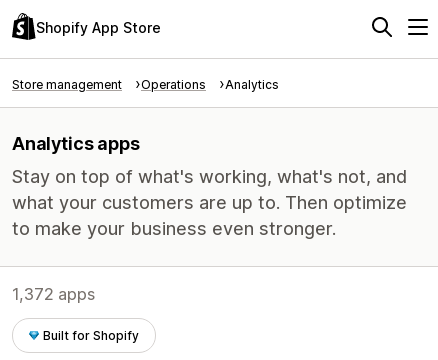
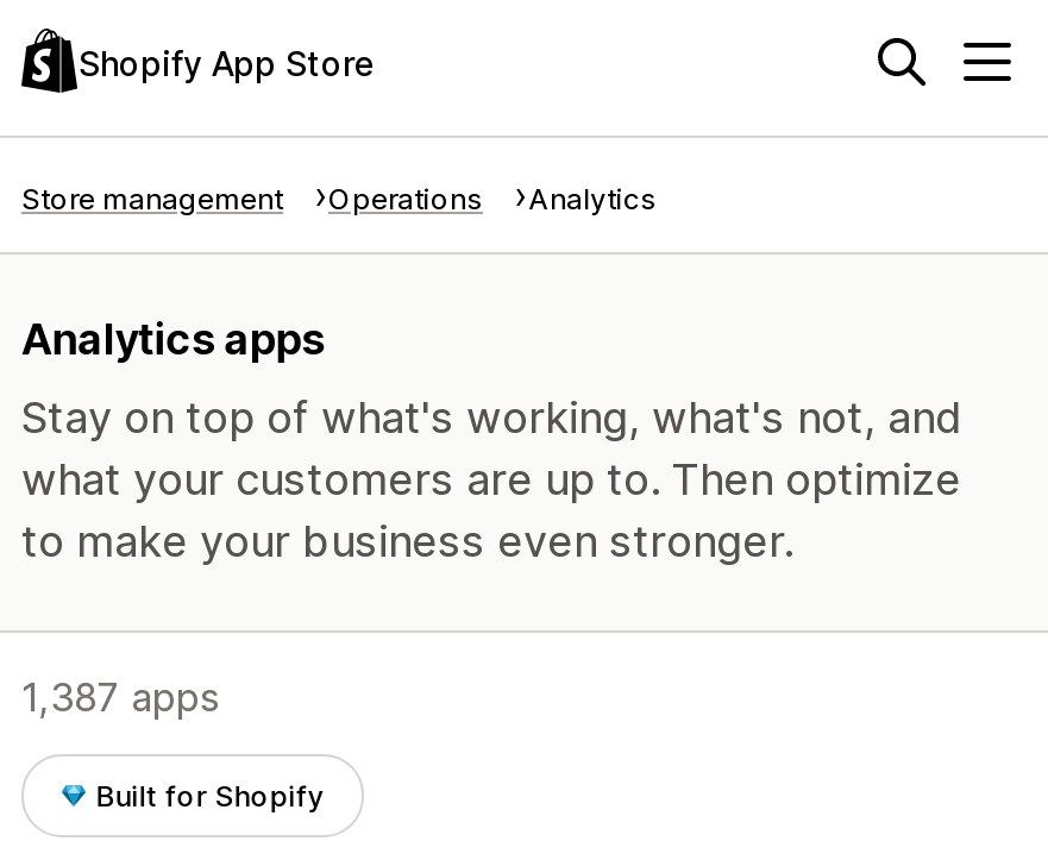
[12,284,95,304] 1,372 apps -> [21,673,219,721] 1,387 apps

